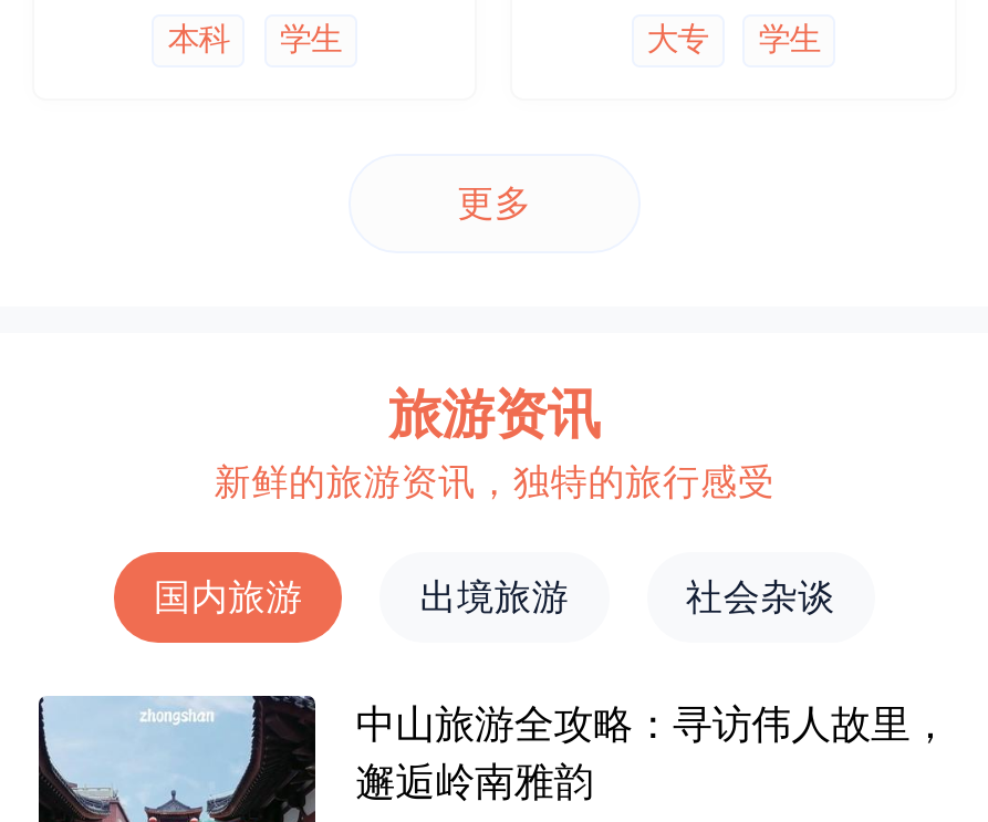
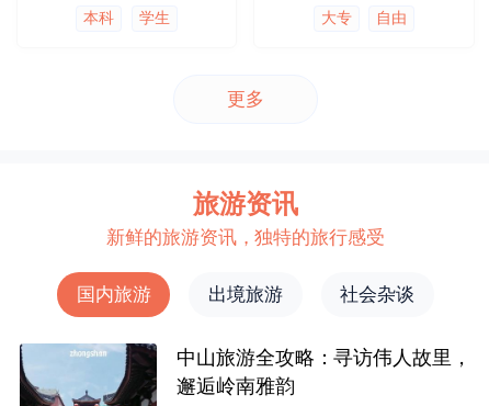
[759,22,820,57] 学生 -> [376,9,407,27] 自由

